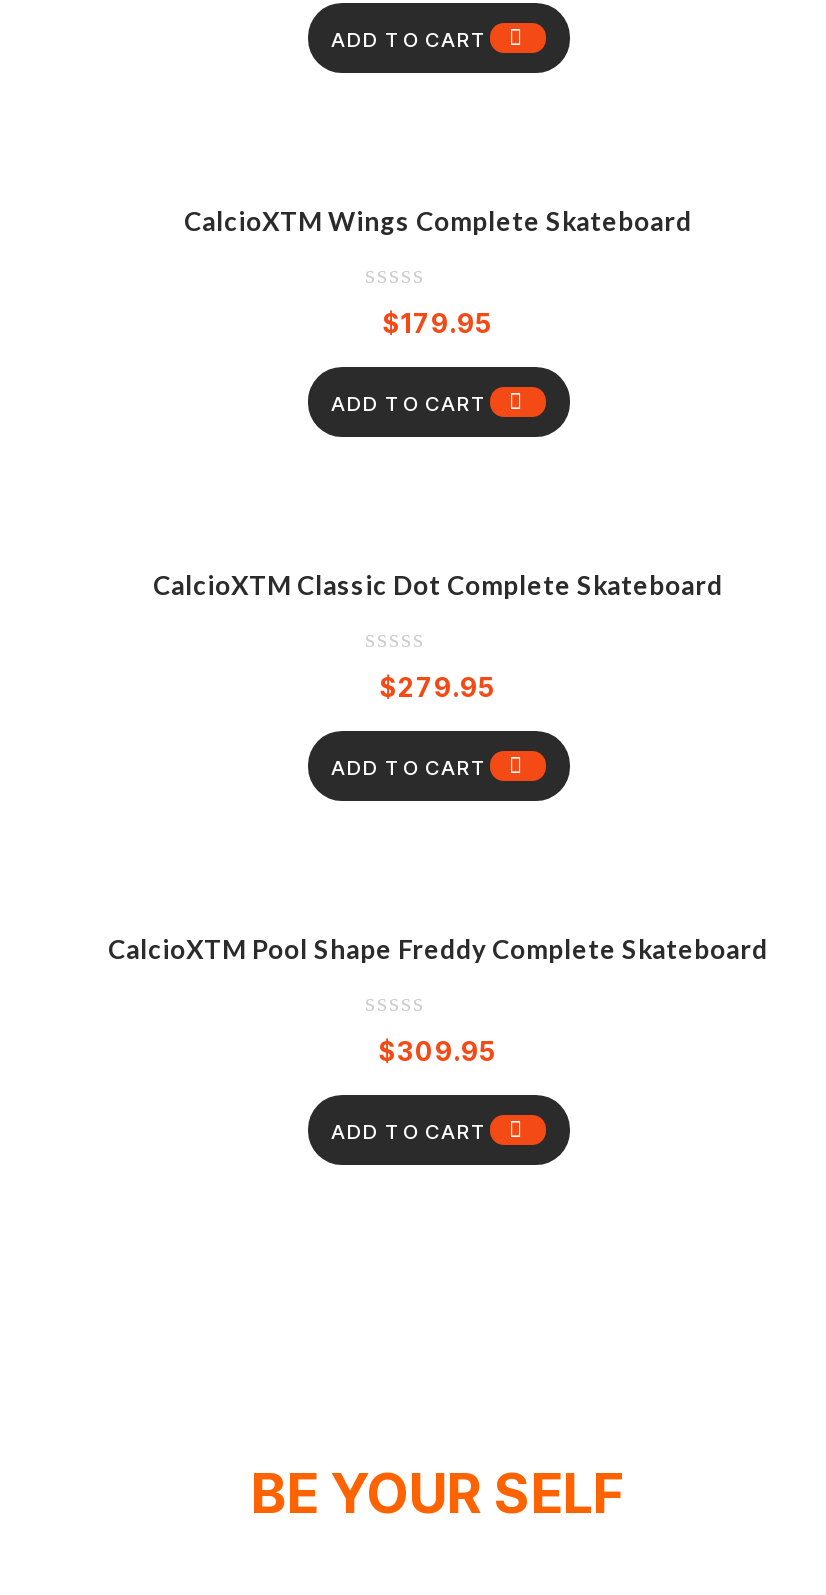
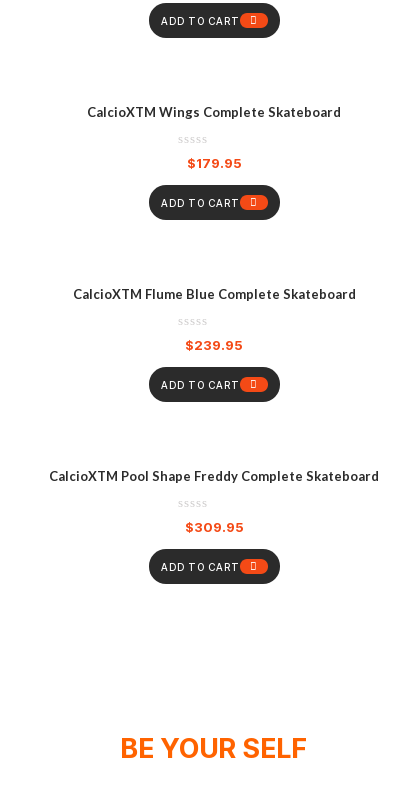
[153,569,723,601] CalcioXTM Classic Dot Complete Skateboard -> [72,286,355,302] CalcioXTM Flume Blue Complete Skateboard
[380,671,496,703] $279.95 -> [185,337,243,353] $239.95

